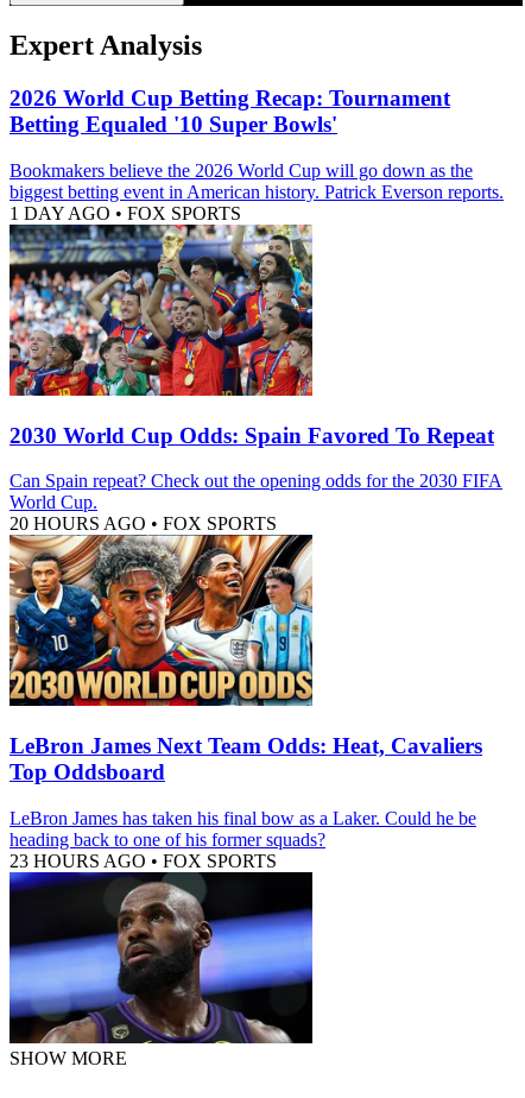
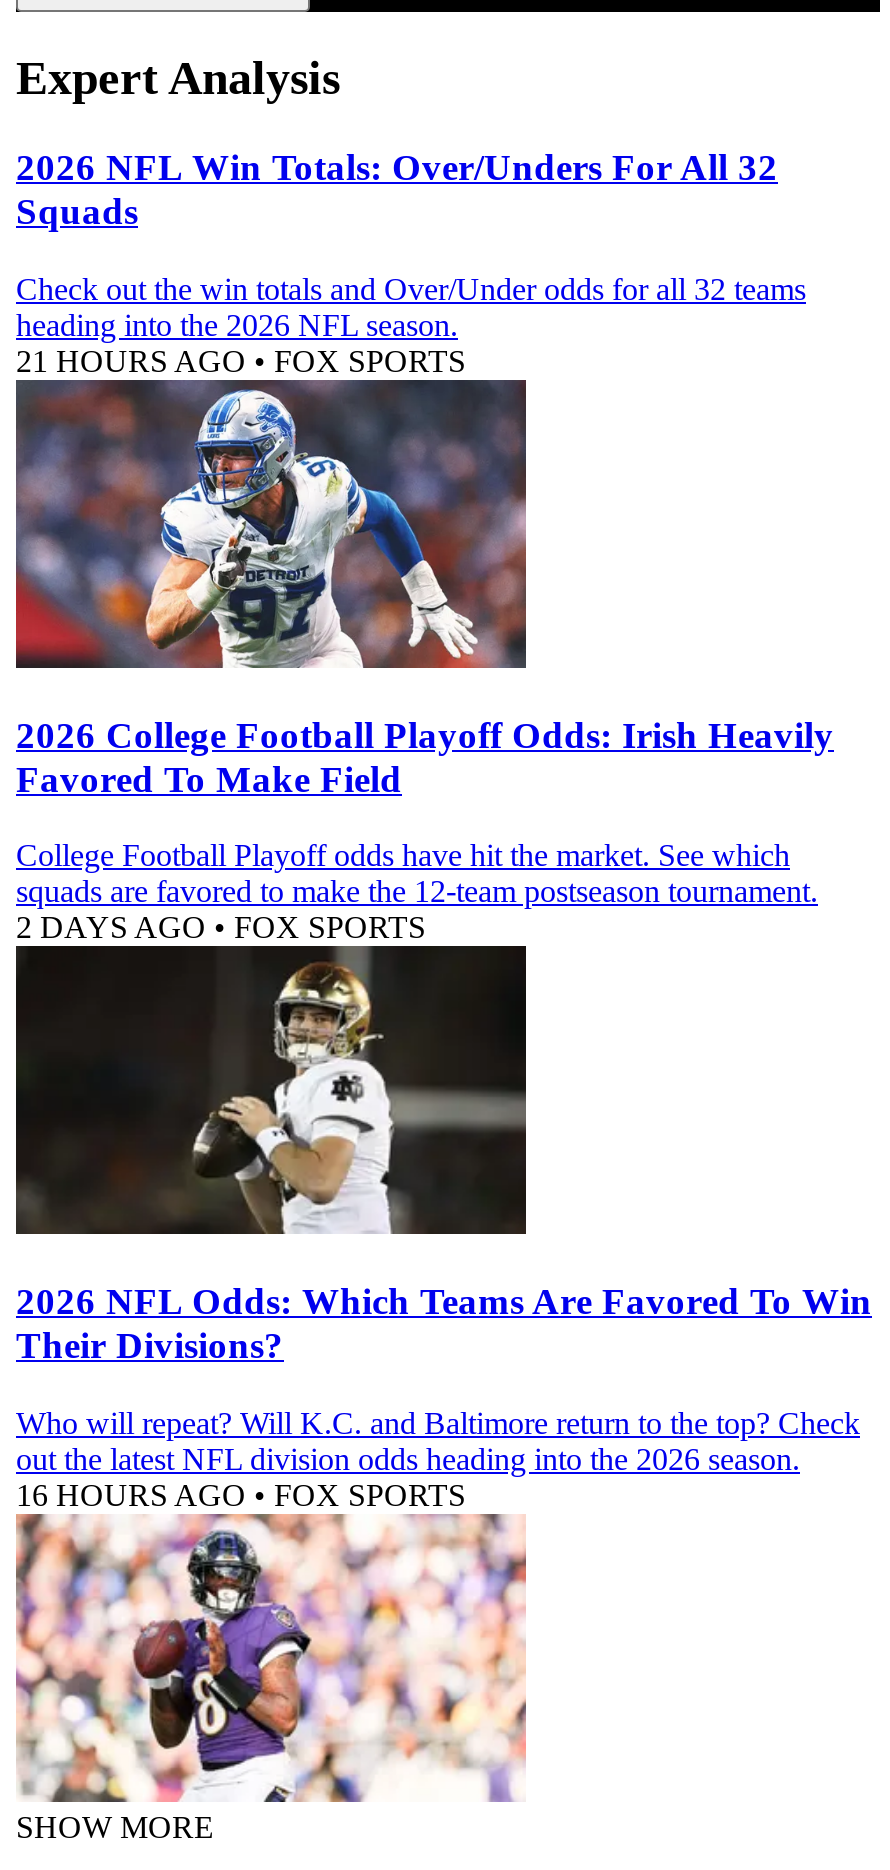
[10,86,450,137] 2026 World Cup Betting Recap: Tournament | Betting Equaled '10 Super Bowls' -> [16,146,778,232] 2026 NFL Win Totals: Over/Unders For All 32 | Squads
[10,160,504,223] Bookmakers believe the 2026 World Cup will go down as the | biggest betting event in American history. Patrick Everson reports. | 1 DAY AGO • FOX SPORTS -> [16,272,806,378] Check out the win totals and Over/Under odds for all 32 teams | heading into the 2026 NFL season. | 21 HOURS AGO • FOX SPORTS
[8,225,494,448] [image] | 2030 World Cup Odds: Spain Favored To Repeat -> [14,400,834,799] [image] | 2026 College Football Playoff Odds: Irish Heavily | Favored To Make Field
[10,471,502,534] Can Spain repeat? Check out the opening odds for the 2030 FIFA | World Cup. | 20 HOURS AGO • FOX SPORTS -> [16,839,818,945] College Football Playoff odds have hit the market. See which | squads are favored to make the 12-team postseason tournament. | 2 DAYS AGO • FOX SPORTS
[8,548,482,784] [image] | LeBron James Next Team Odds: Heat, Cavaliers | Top Oddsboard -> [14,948,872,1366] [image] | 2026 NFL Odds: Which Teams Are Favored To Win | Their Divisions?
[10,808,476,871] LeBron James has taken his final bow as a Laker. Could he be | heading back to one of his former squads? | 23 HOURS AGO • FOX SPORTS -> [16,1406,860,1512] Who will repeat? Will K.C. and Baltimore return to the top? Check | out the latest NFL division odds heading into the 2026 season. | 16 HOURS AGO • FOX SPORTS
[8,884,314,1045] [image] -> [14,1514,528,1804] [image]

